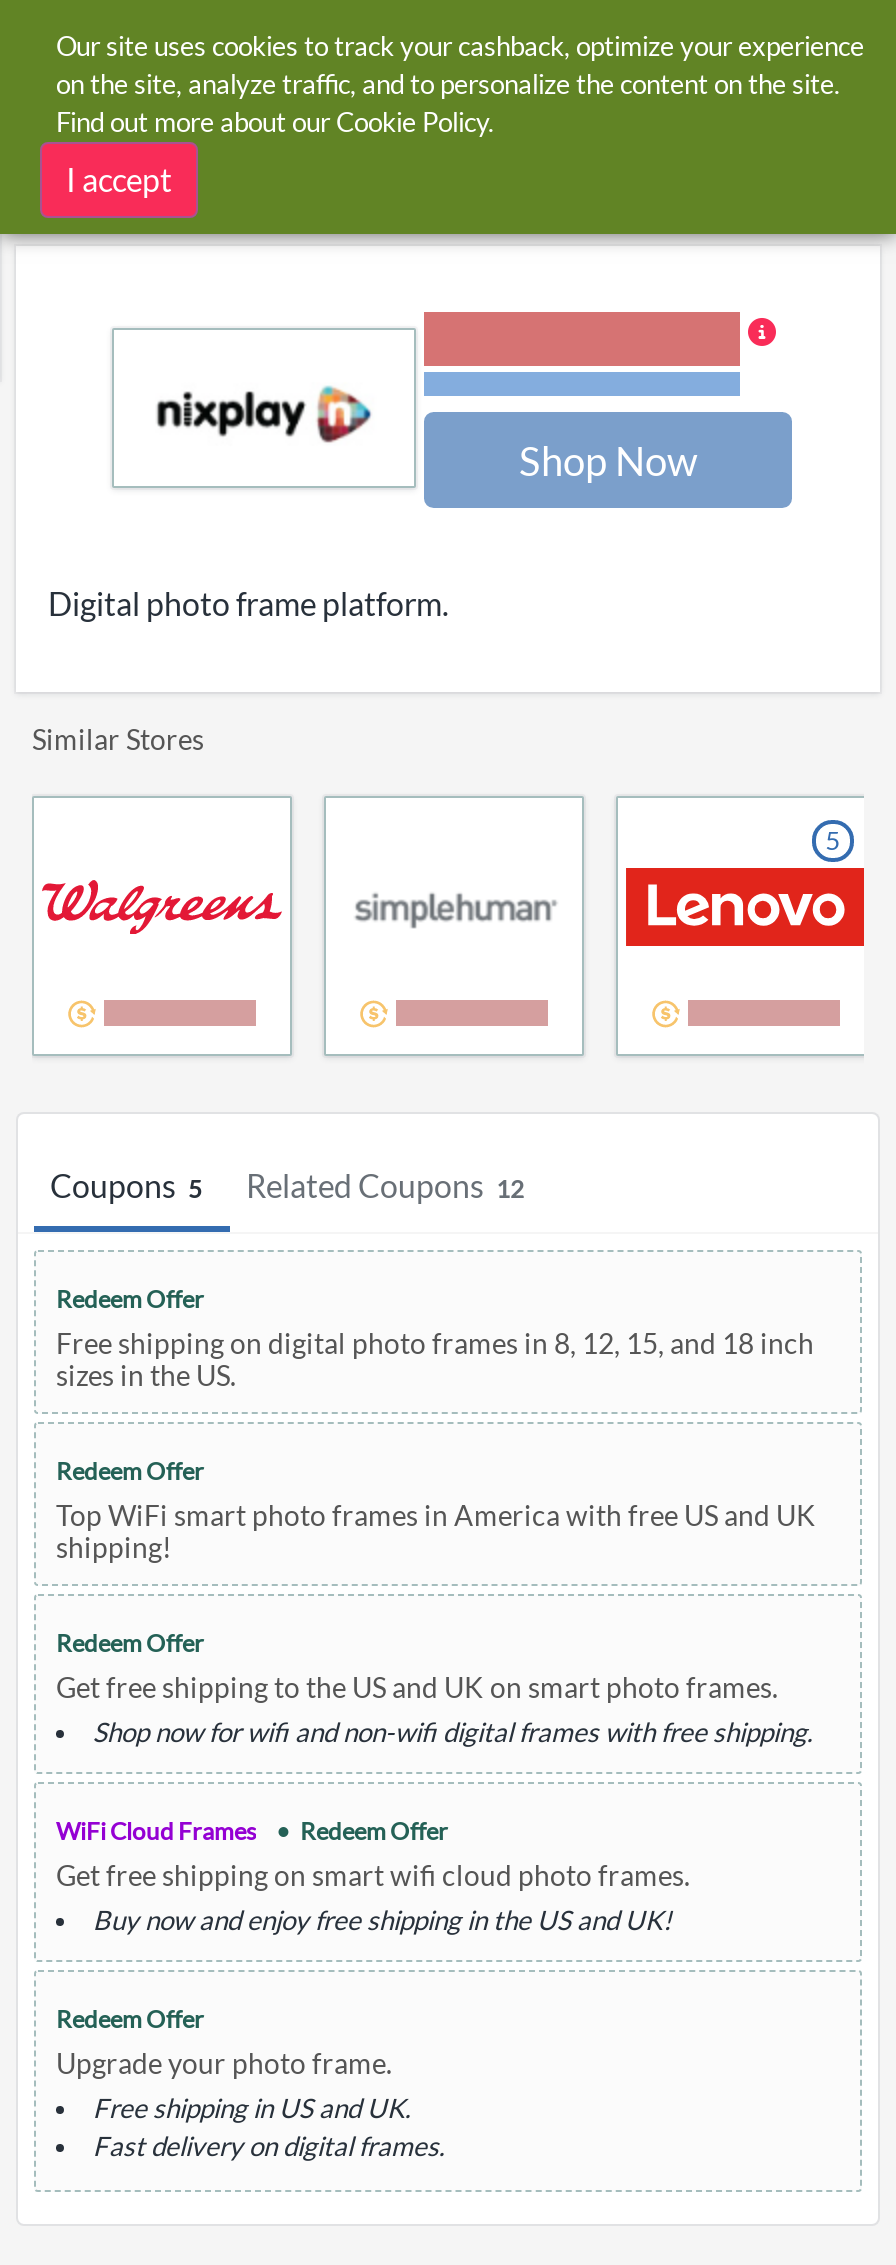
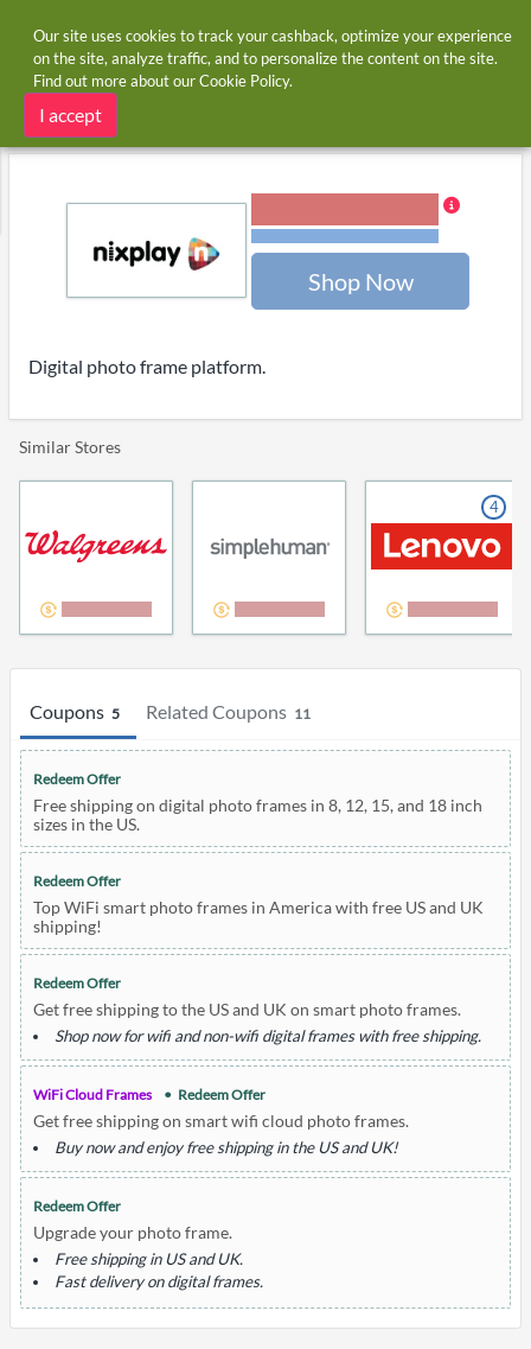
[825,824,841,856] 5 -> [489,497,499,516] 4
[246,1166,524,1204] Related Coupons 12 -> [146,700,311,722] Related Coupons 11

